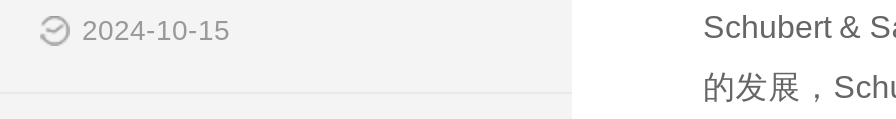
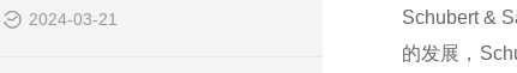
[82,14,230,46] 2024-10-15 -> [29,10,118,29] 2024-03-21

